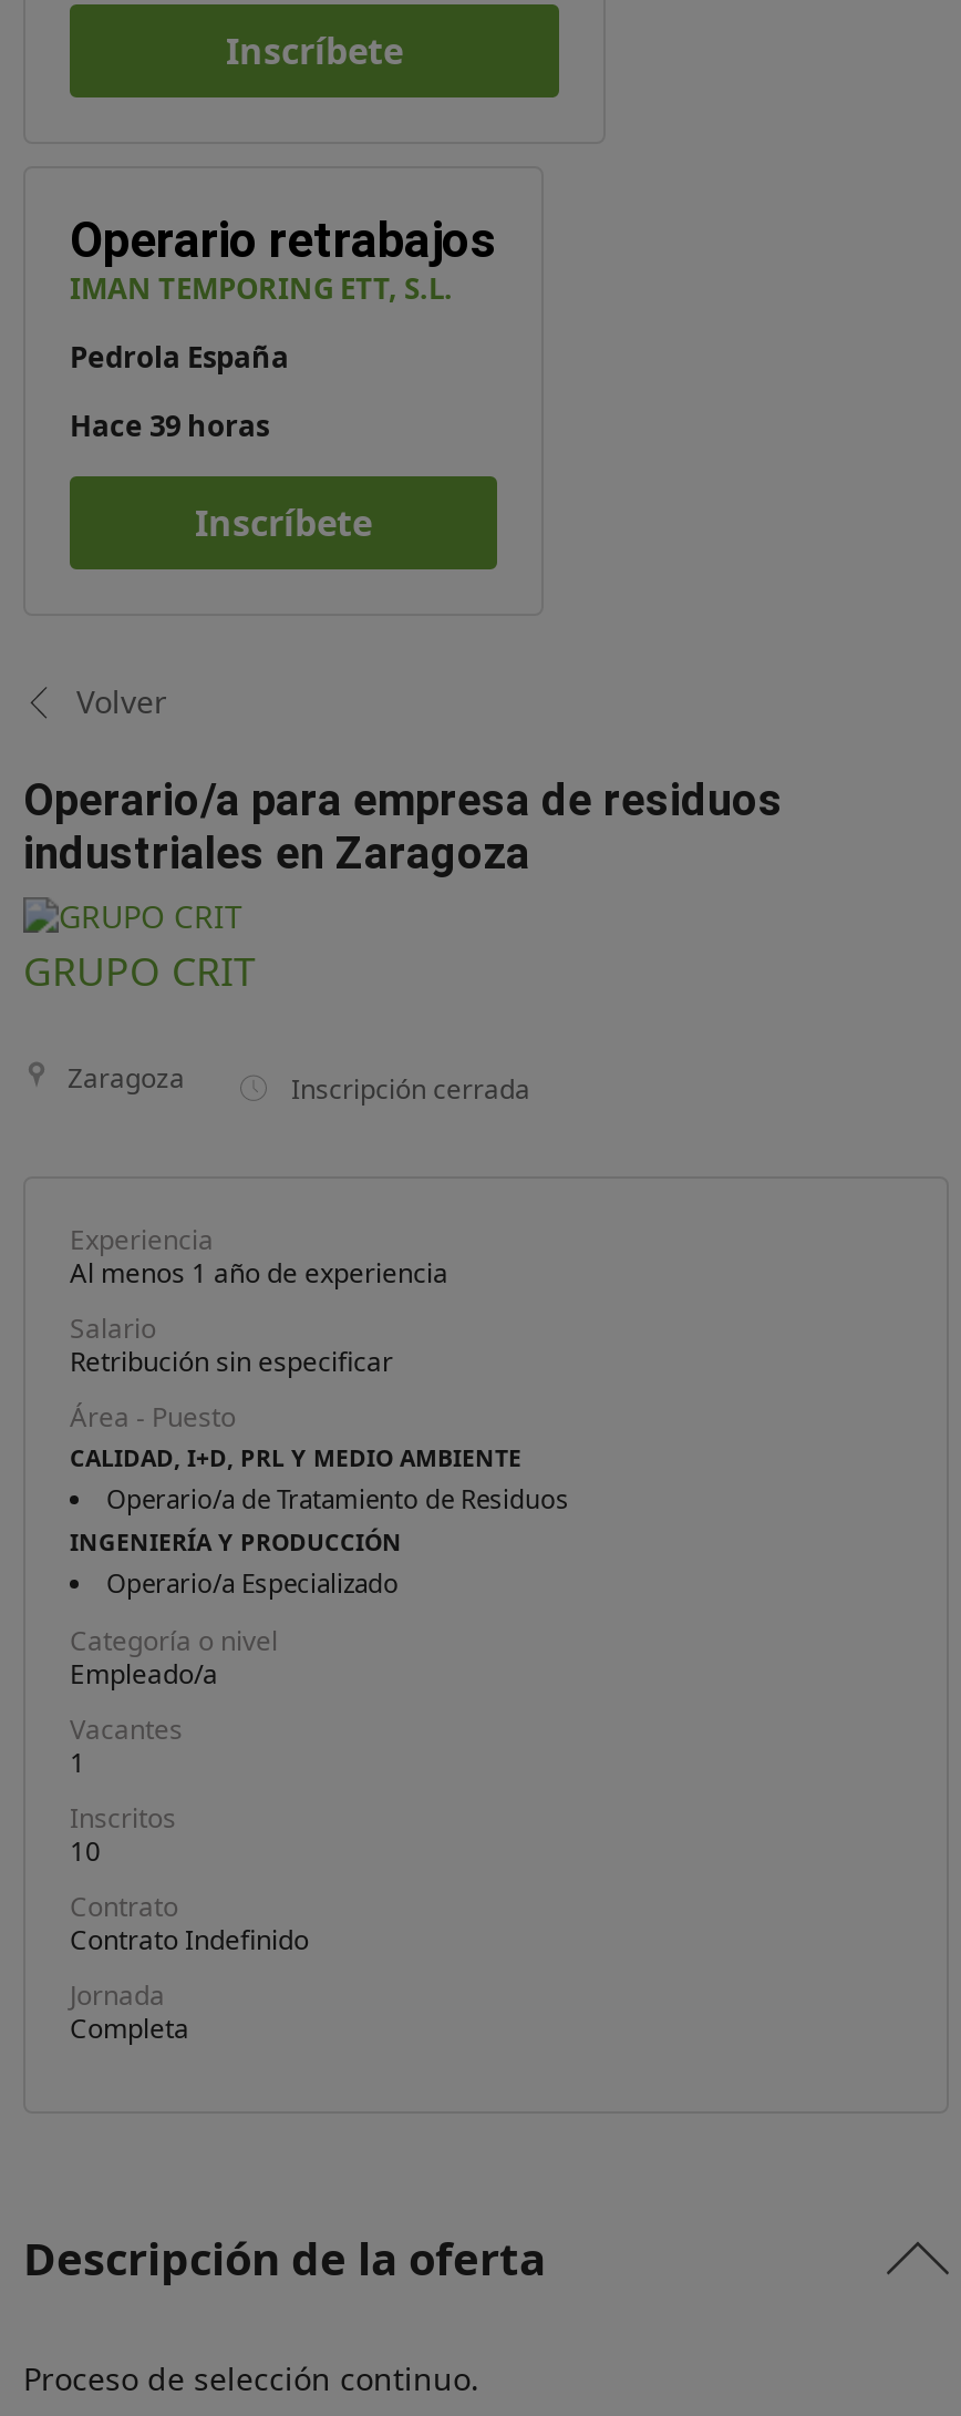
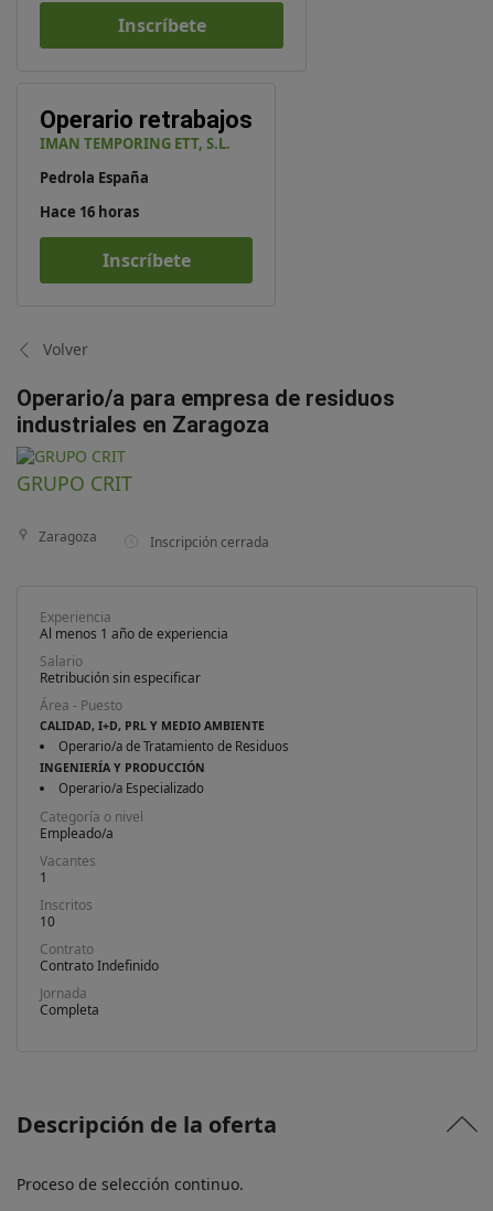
[70,405,269,445] Hace 39 horas -> [40,202,139,222] Hace 16 horas

